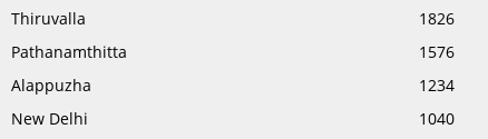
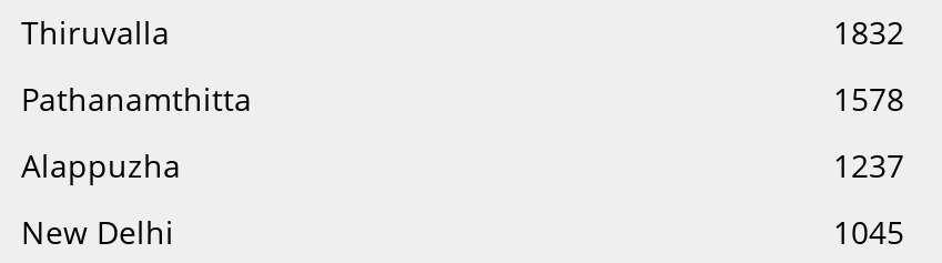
[419,8,455,29] 1826 -> [833,10,904,53] 1832
[419,41,455,62] 1576 -> [833,77,904,119] 1578
[419,75,455,96] 1234 -> [833,144,904,186] 1237
[419,108,455,129] 1040 -> [833,210,904,252] 1045

